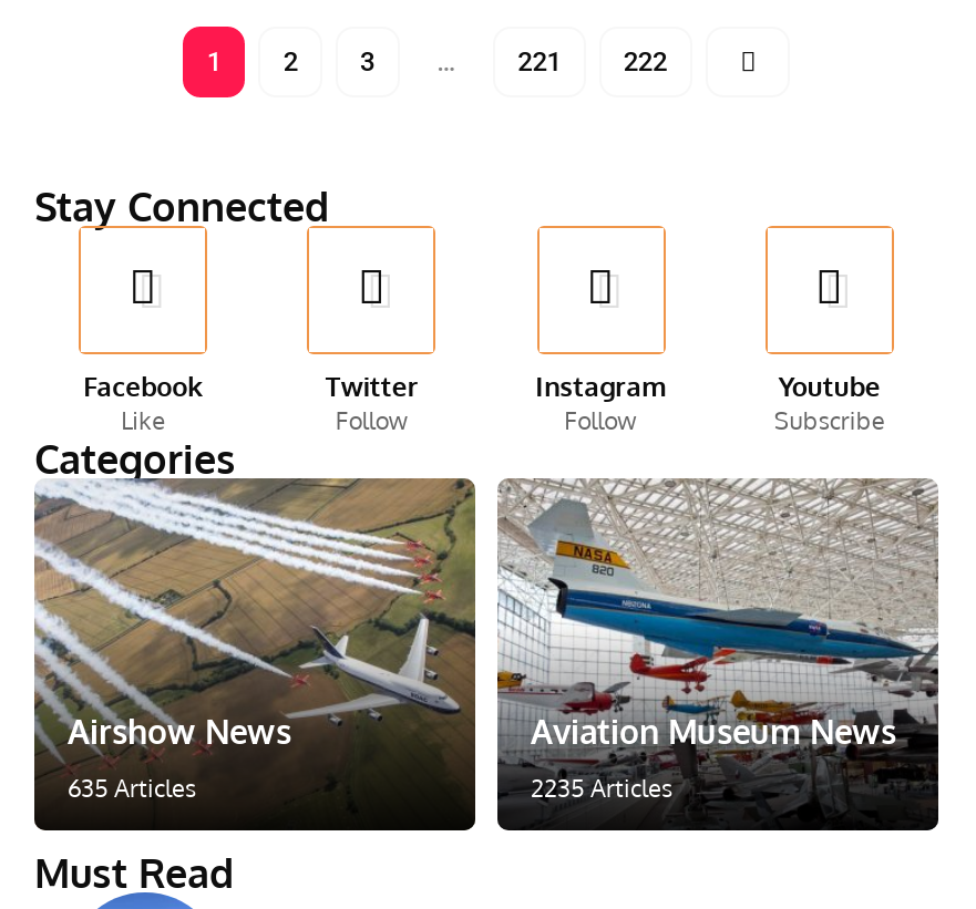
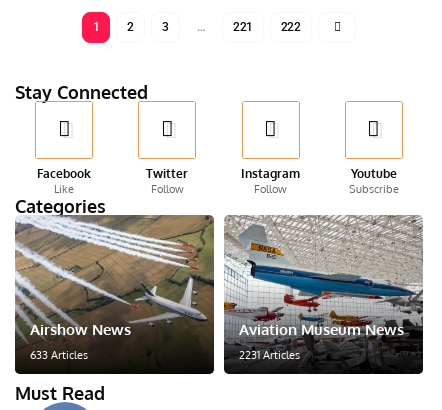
[68,772,196,803] 635 Articles -> [30,348,88,362] 633 Articles
[531,772,672,803] 2235 Articles -> [239,348,300,362] 2231 Articles

